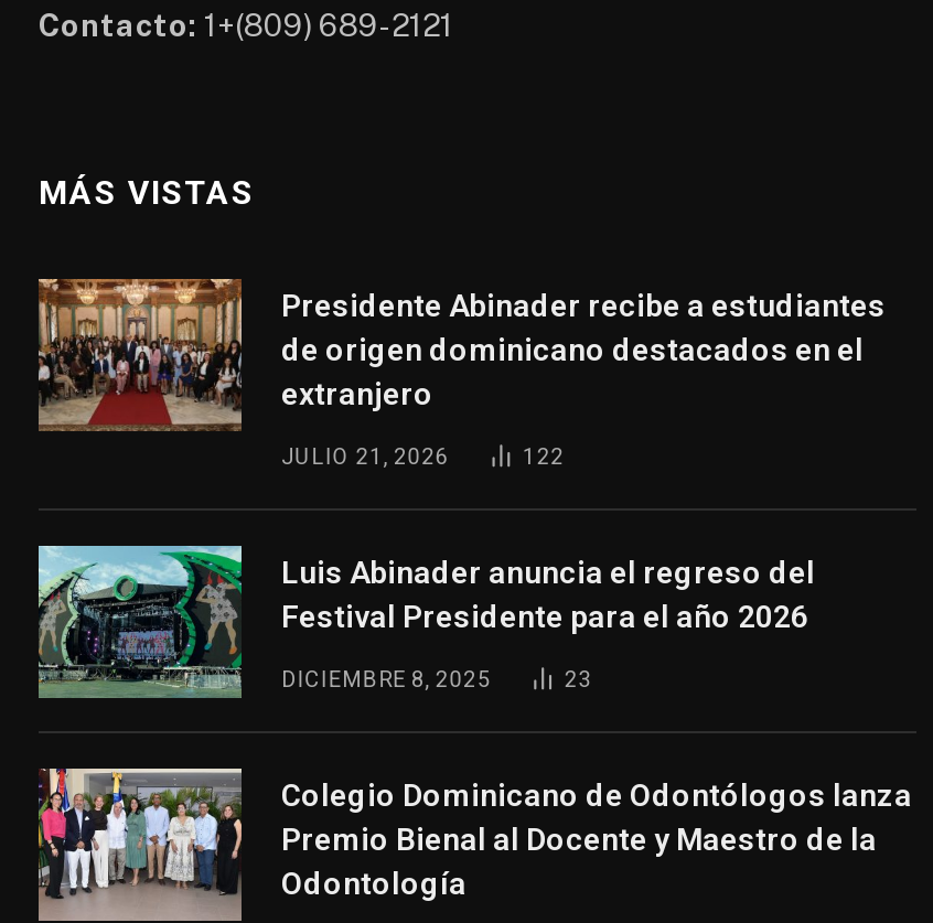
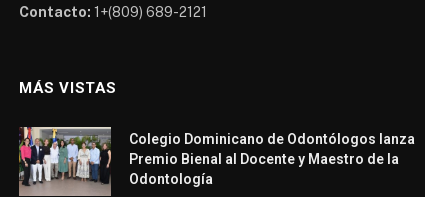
[36,276,886,692] [image] | Presidente Abinader recibe a estudiantes | de origen dominicano destacados en el | extranjero | JULIO 21, 2026 | 122 | Luis Abinader anuncia el regreso del | Festival Presidente para el año 2026 | DICIEMBRE 8, 2025 | 23 -> none
[36,543,244,699] [image] -> none

